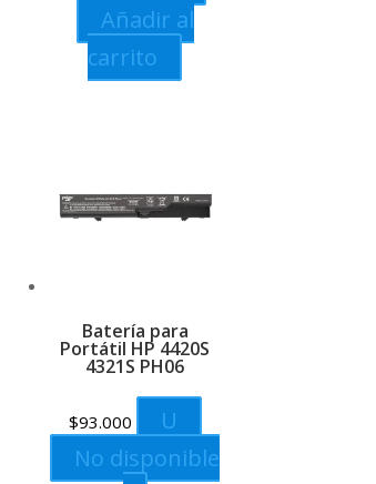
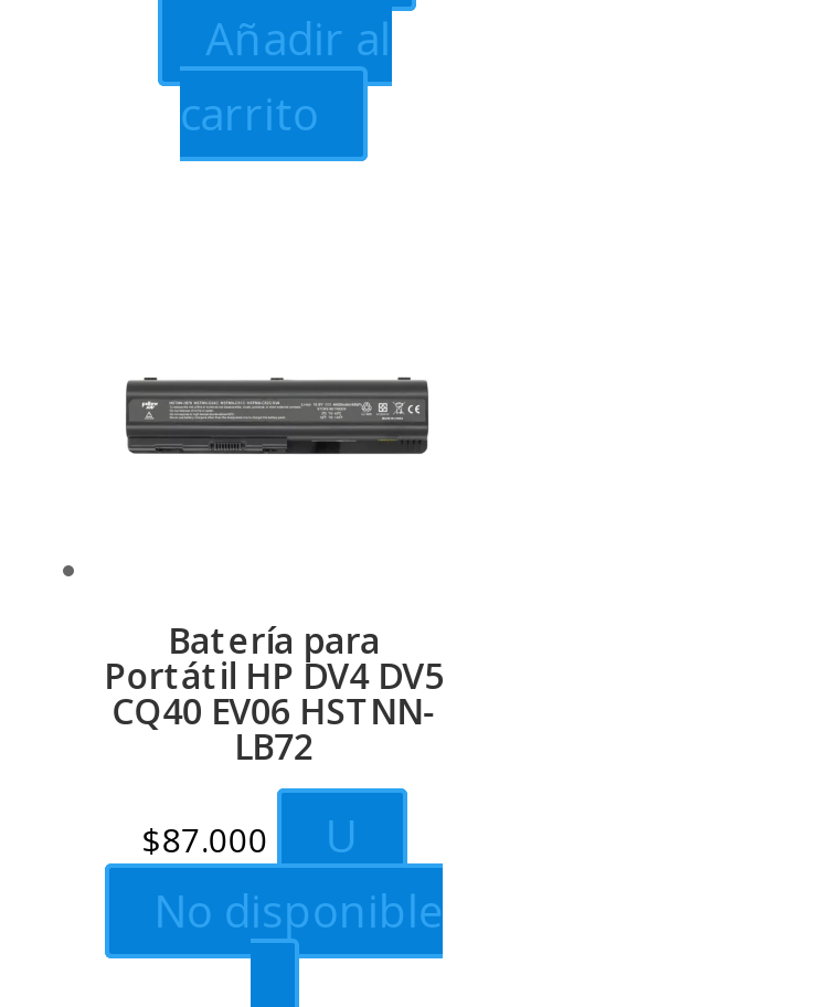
[61,193,212,229] [image] -> [125,375,432,457] [image]
[60,337,210,379] Portátil HP 4420S | 4321S PH06 -> [104,652,444,772] Portátil HP DV4 DV5 | CQ40 EV06 HSTNN- | LB72
[68,411,132,433] $93.000 -> [142,818,267,862] $87.000

